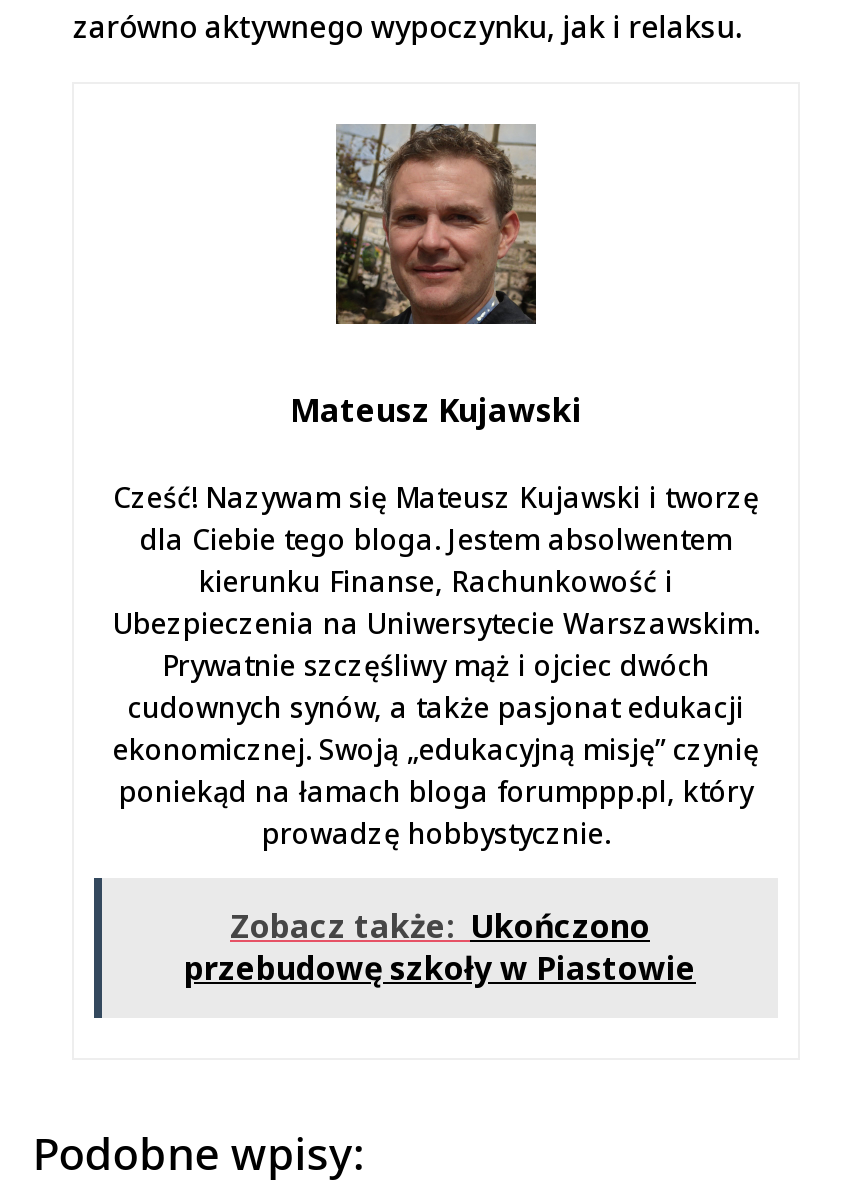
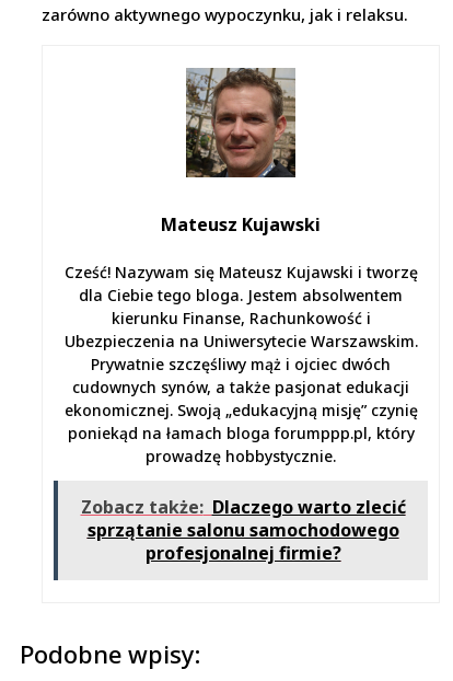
[184,904,696,990] Zobacz także: Ukończono | przebudowę szkoły w Piastowie -> [80,495,405,565] Zobacz także: Dlaczego warto zlecić | sprzątanie salonu samochodowego | profesjonalnej firmie?

